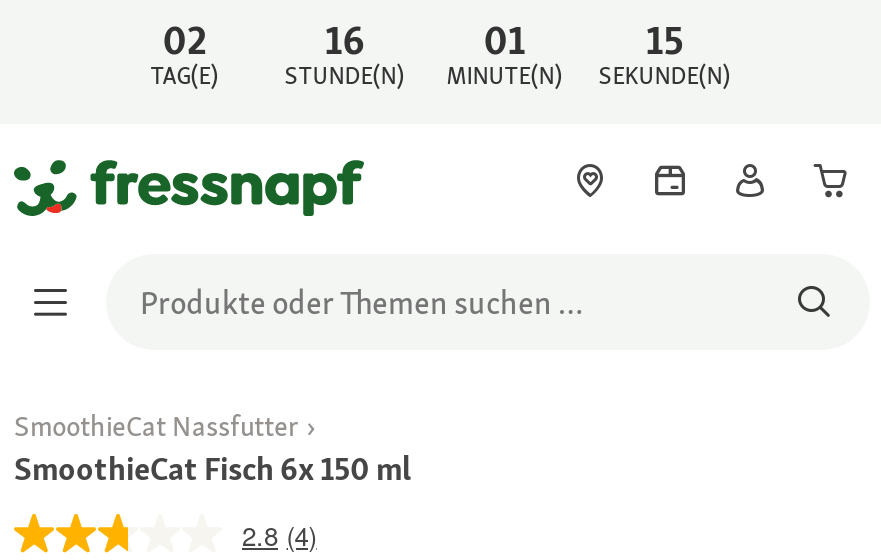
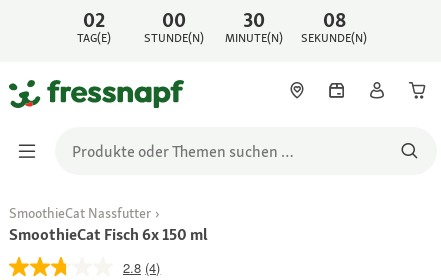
[325,14,365,66] 16 -> [162,7,186,33] 00
[484,14,526,66] 01 -> [243,7,265,33] 30
[646,14,684,66] 15 -> [323,7,346,33] 08

